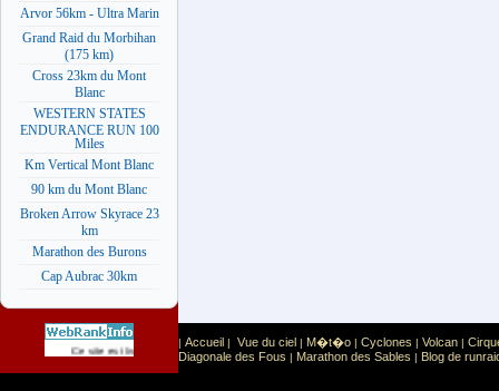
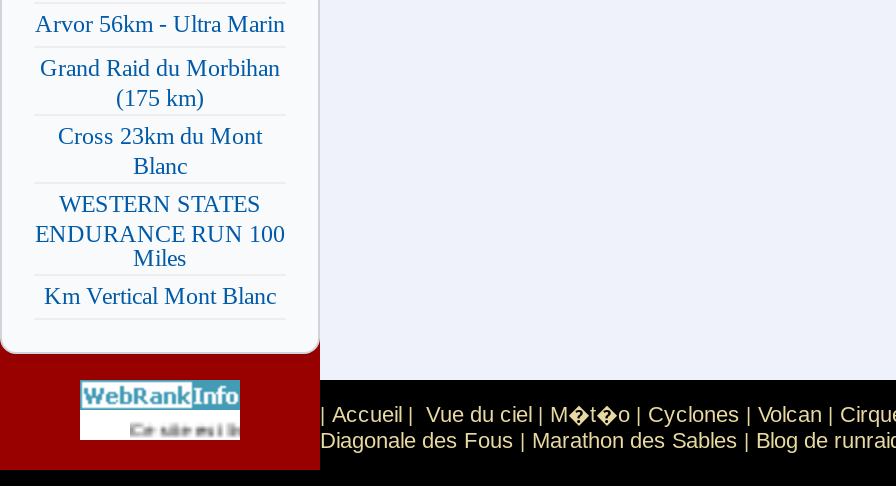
[19,182,159,285] 90 km du Mont Blanc | Broken Arrow Skyrace 23 | km | Marathon des Burons | Cap Aubrac 30km -> none

